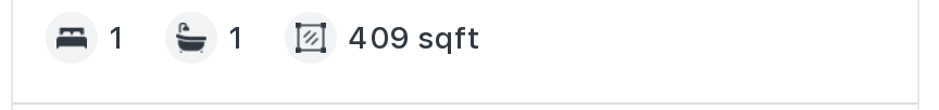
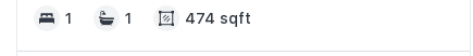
[348,21,480,55] 409 sqft -> [185,10,251,27] 474 sqft

